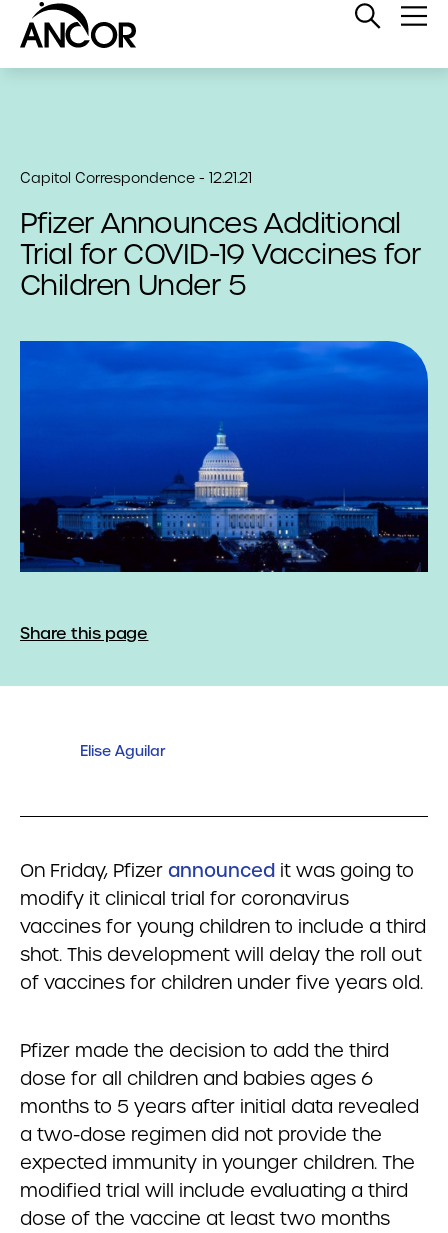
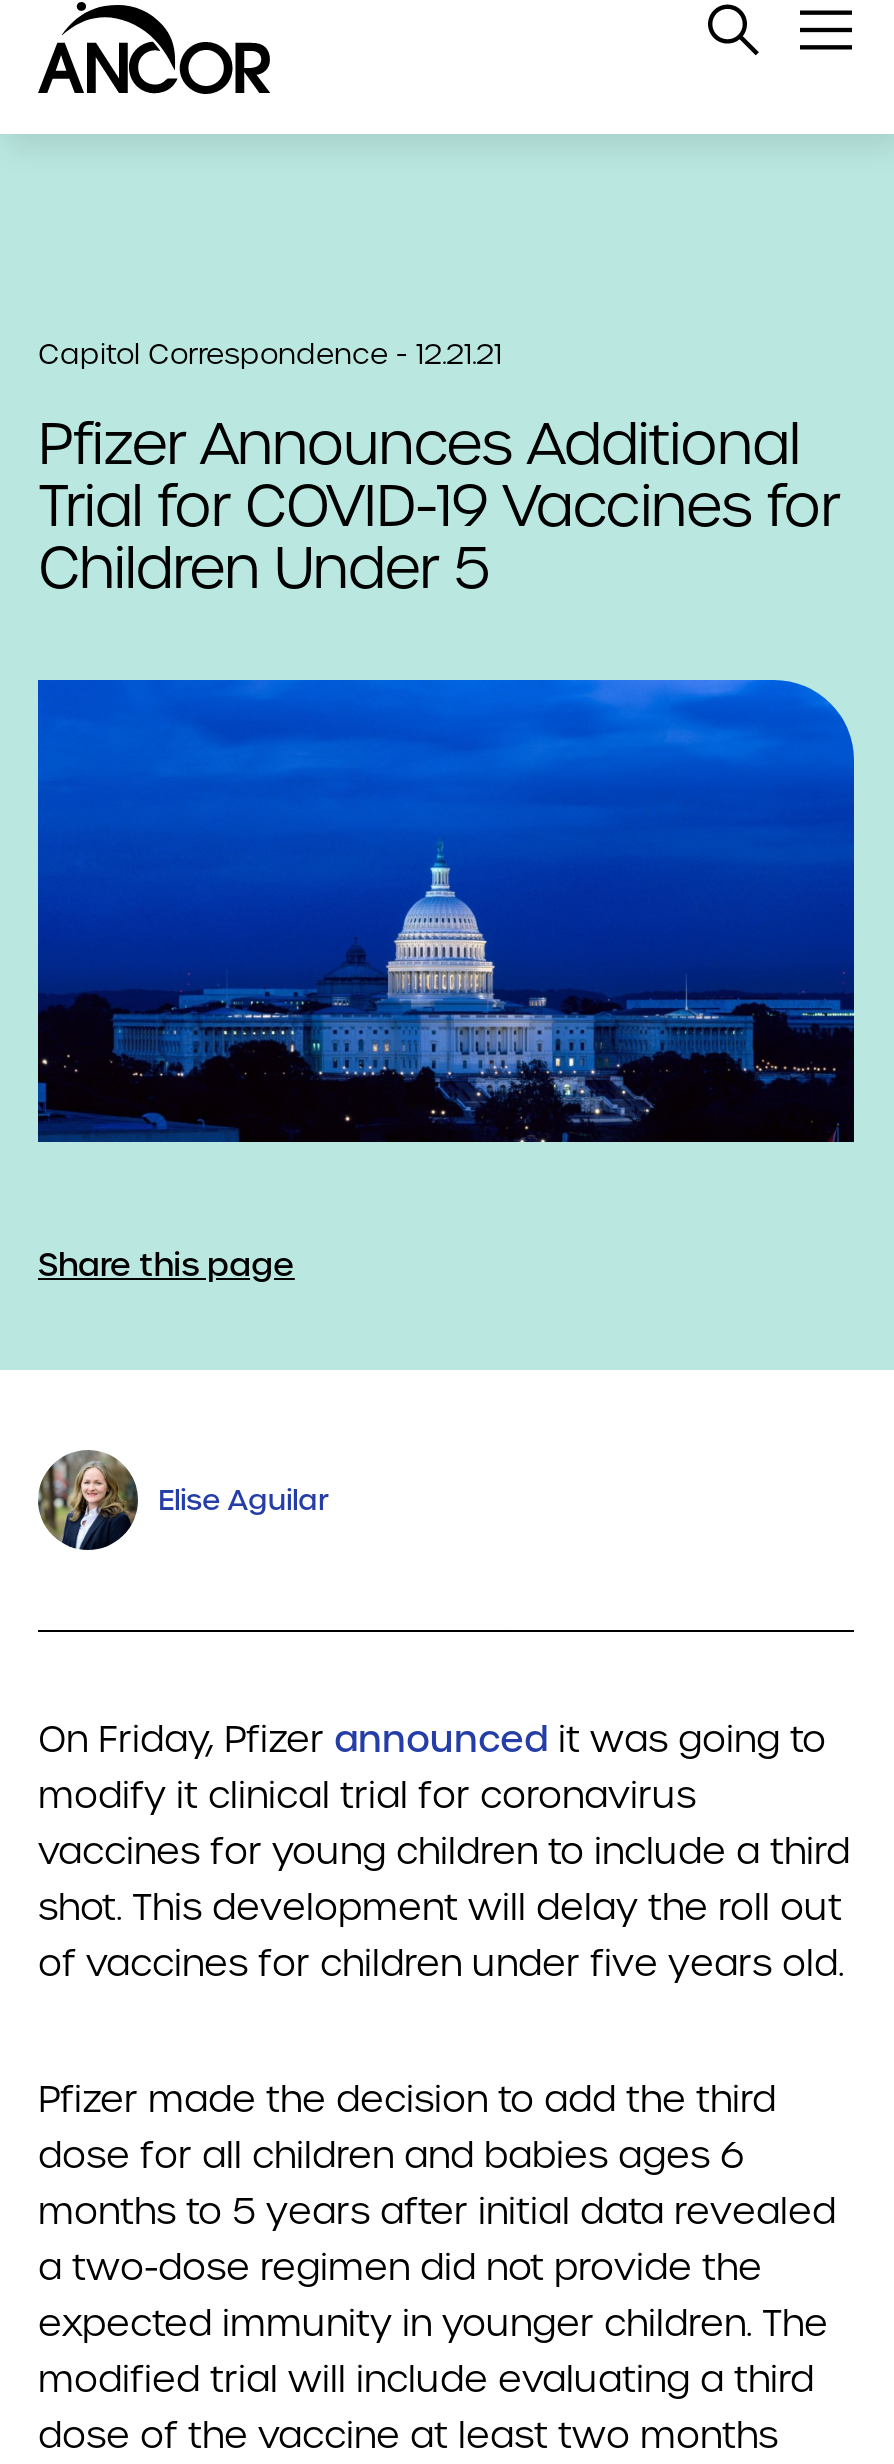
none -> [36,1448,140,1552] [image]

